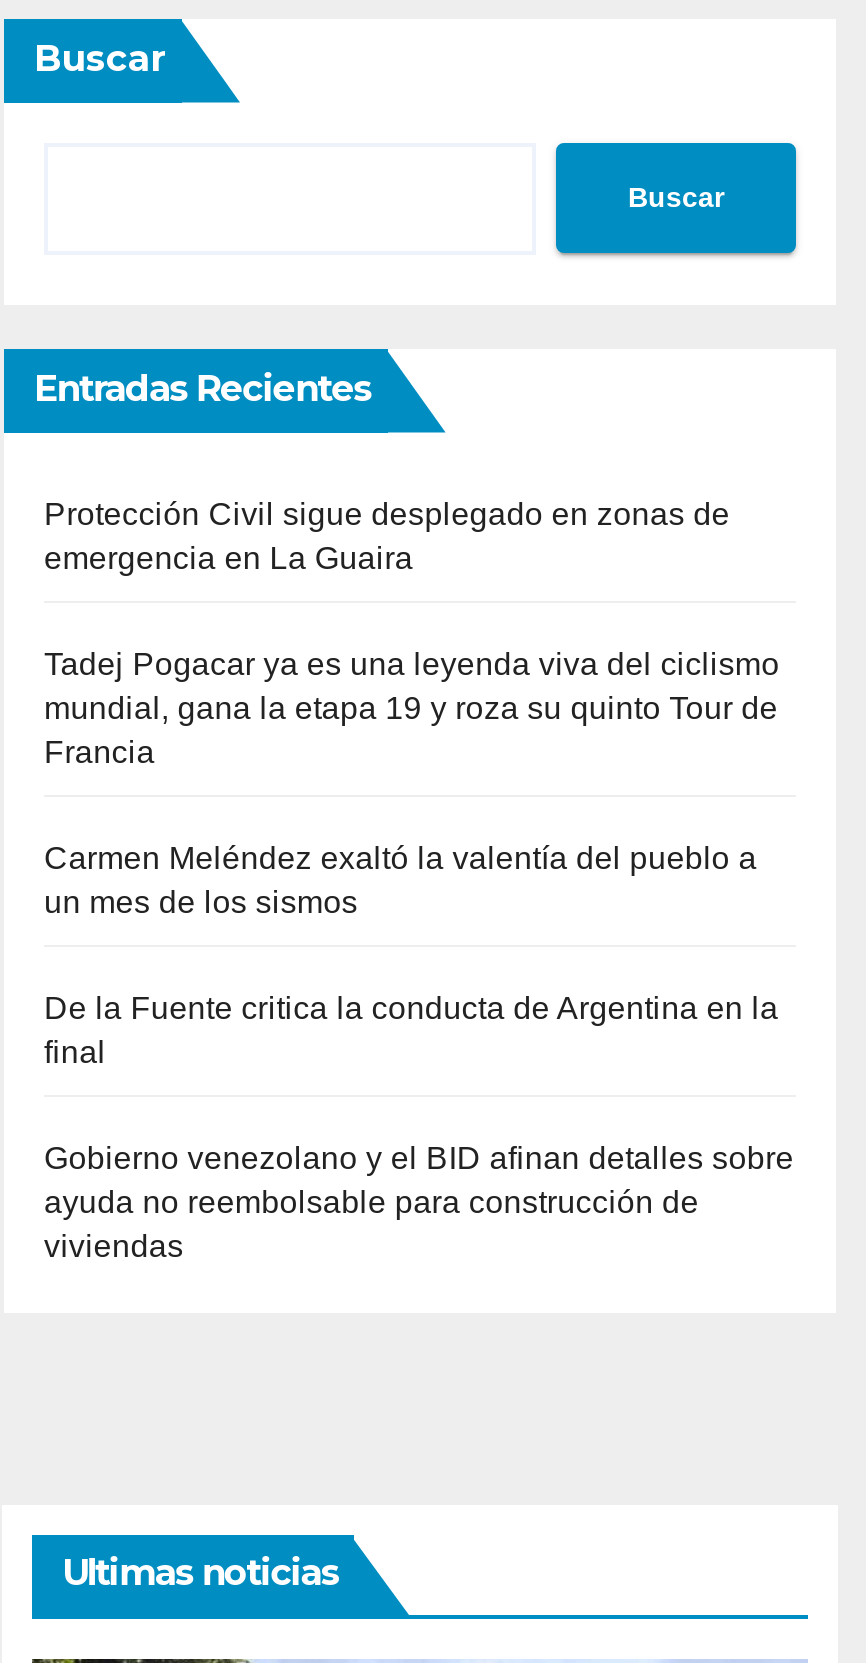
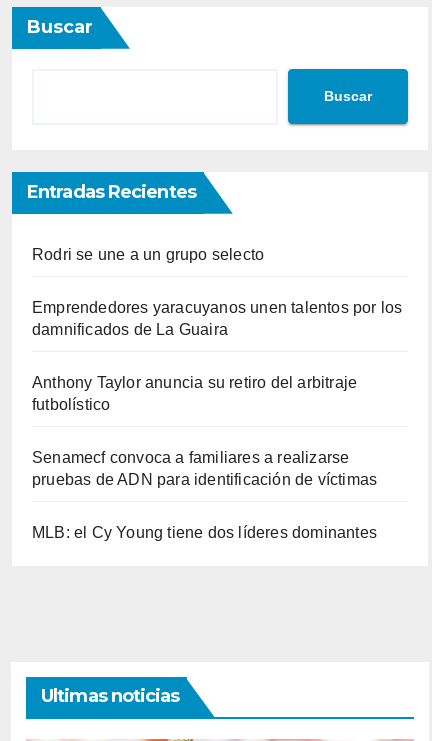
[44,496,730,574] Protección Civil sigue desplegado en zonas de | emergencia en La Guaira -> [32,246,264,263] Rodri se une a un grupo selecto
[44,646,780,768] Tadej Pogacar ya es una leyenda viva del ciclismo | mundial, gana la etapa 19 y roza su quinto Tour de | Francia -> [32,299,402,338] Emprendedores yaracuyanos unen talentos por los | damnificados de La Guaira
[44,840,757,918] Carmen Meléndez exaltó la valentía del pueblo a | un mes de los sismos -> [32,374,357,413] Anthony Taylor anuncia su retiro del arbitraje | futbolístico
[44,990,778,1068] De la Fuente critica la conducta de Argentina en la | final -> [32,449,377,488] Senamecf convoca a familiares a realizarse | pruebas de ADN para identificación de víctimas
[44,1140,794,1262] Gobierno venezolano y el BID afinan detalles sobre | ayuda no reembolsable para construcción de | viviendas -> [32,524,377,541] MLB: el Cy Young tiene dos líderes dominantes

